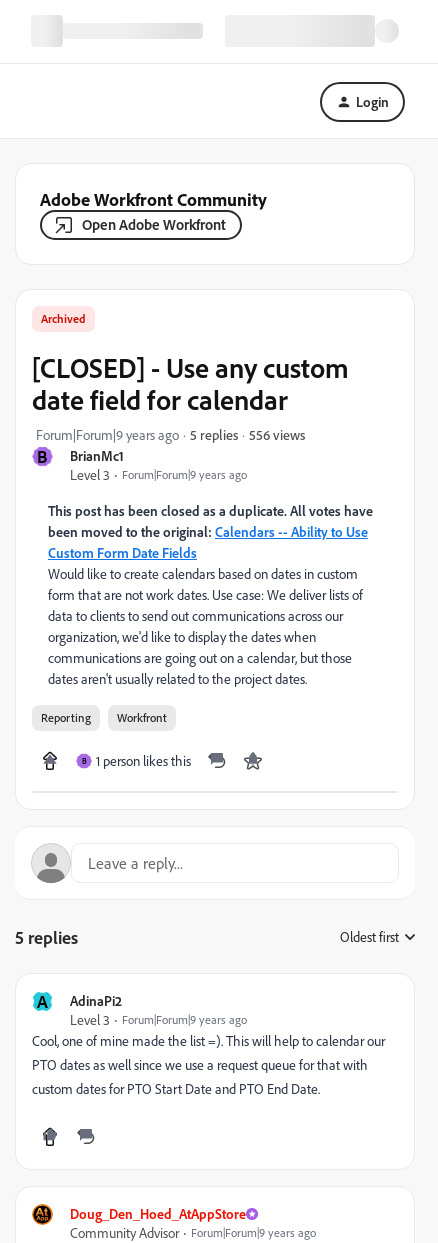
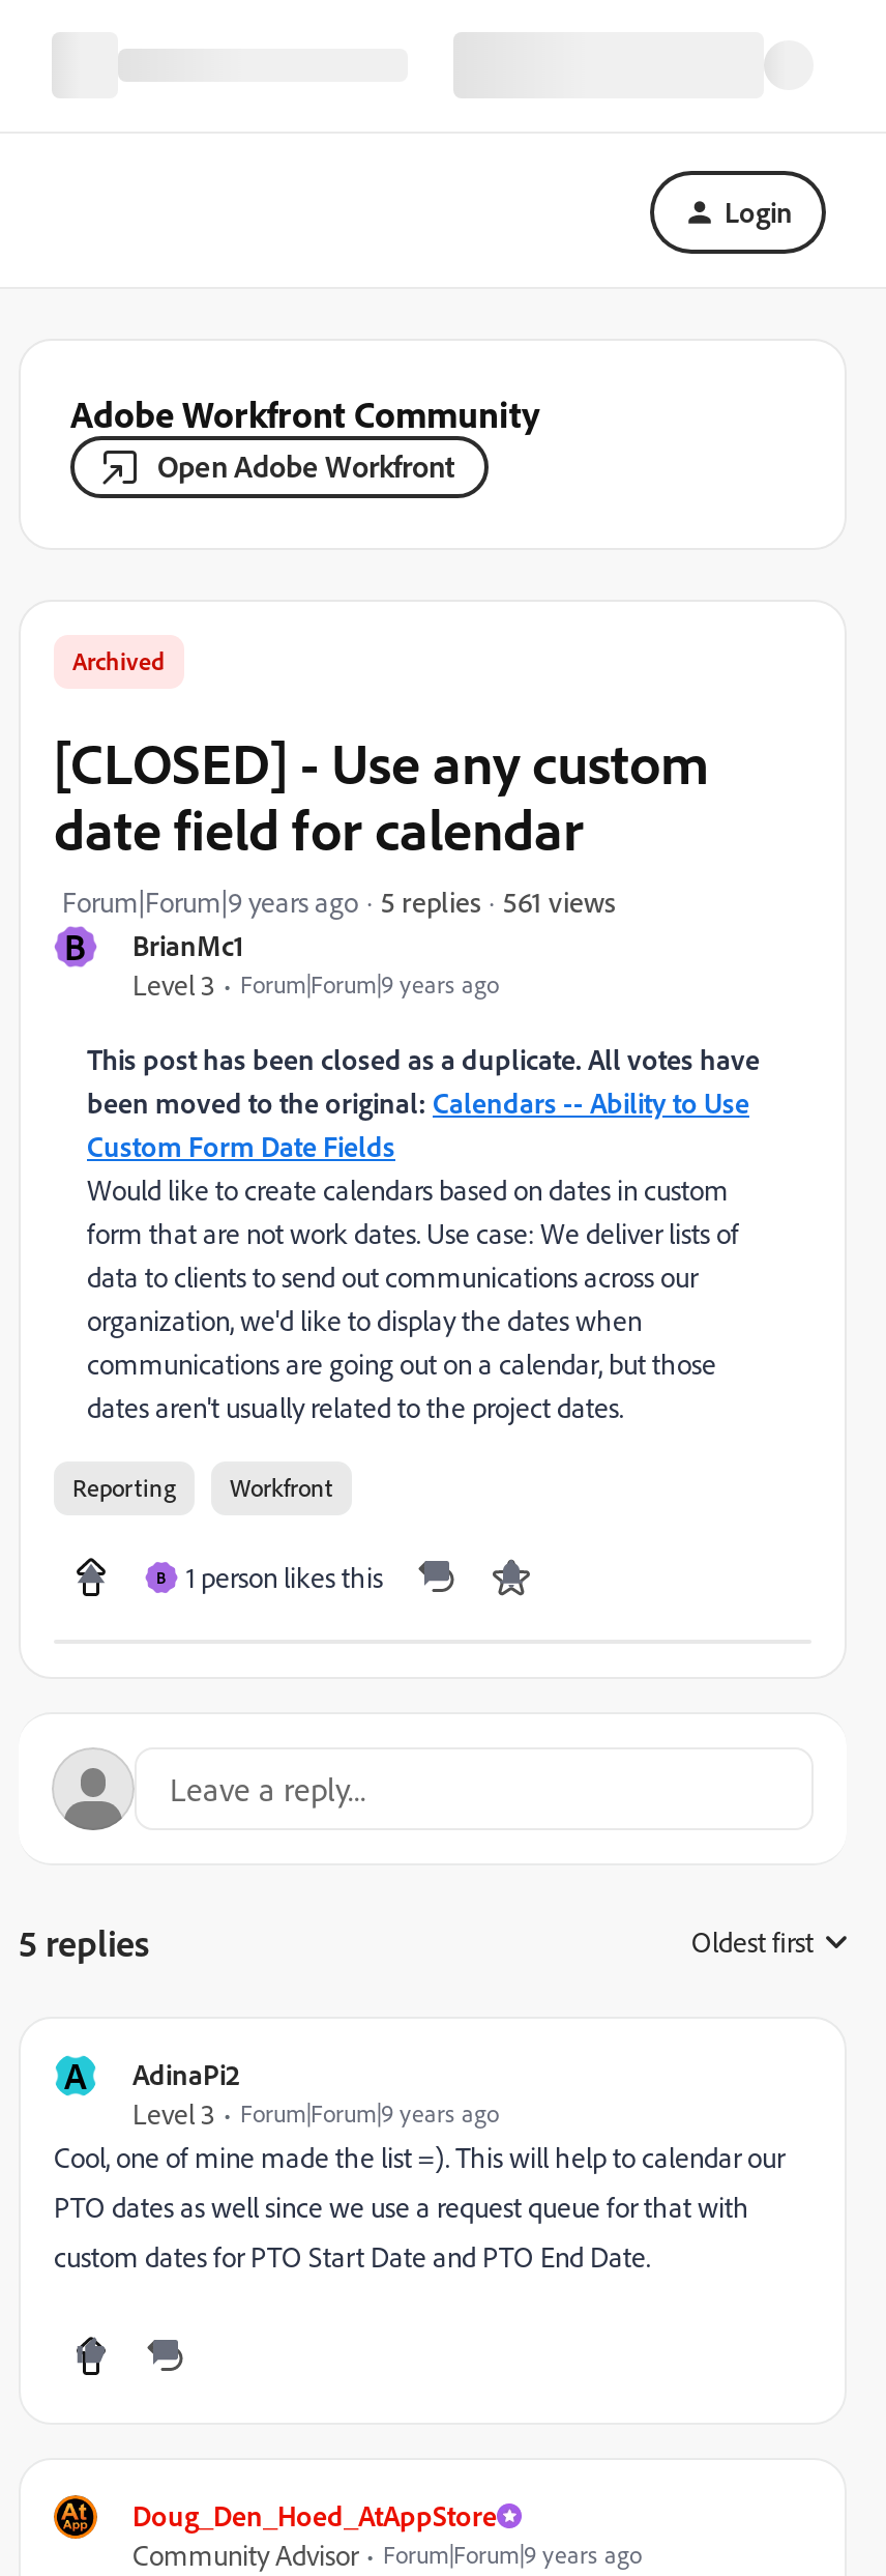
[249,425,305,442] 556 views -> [503,882,615,918] 561 views

